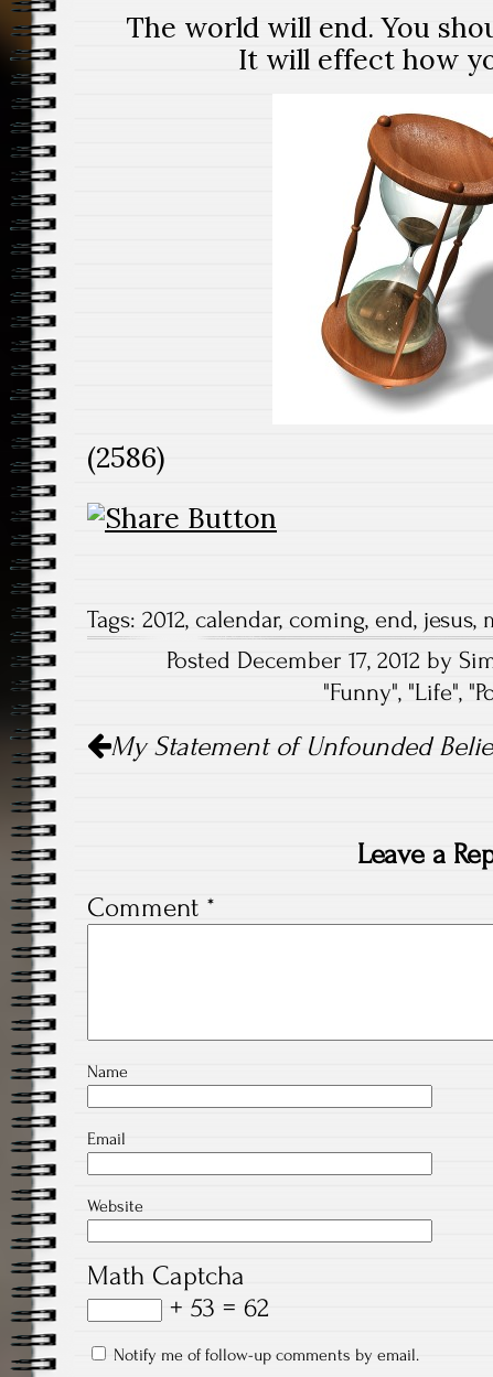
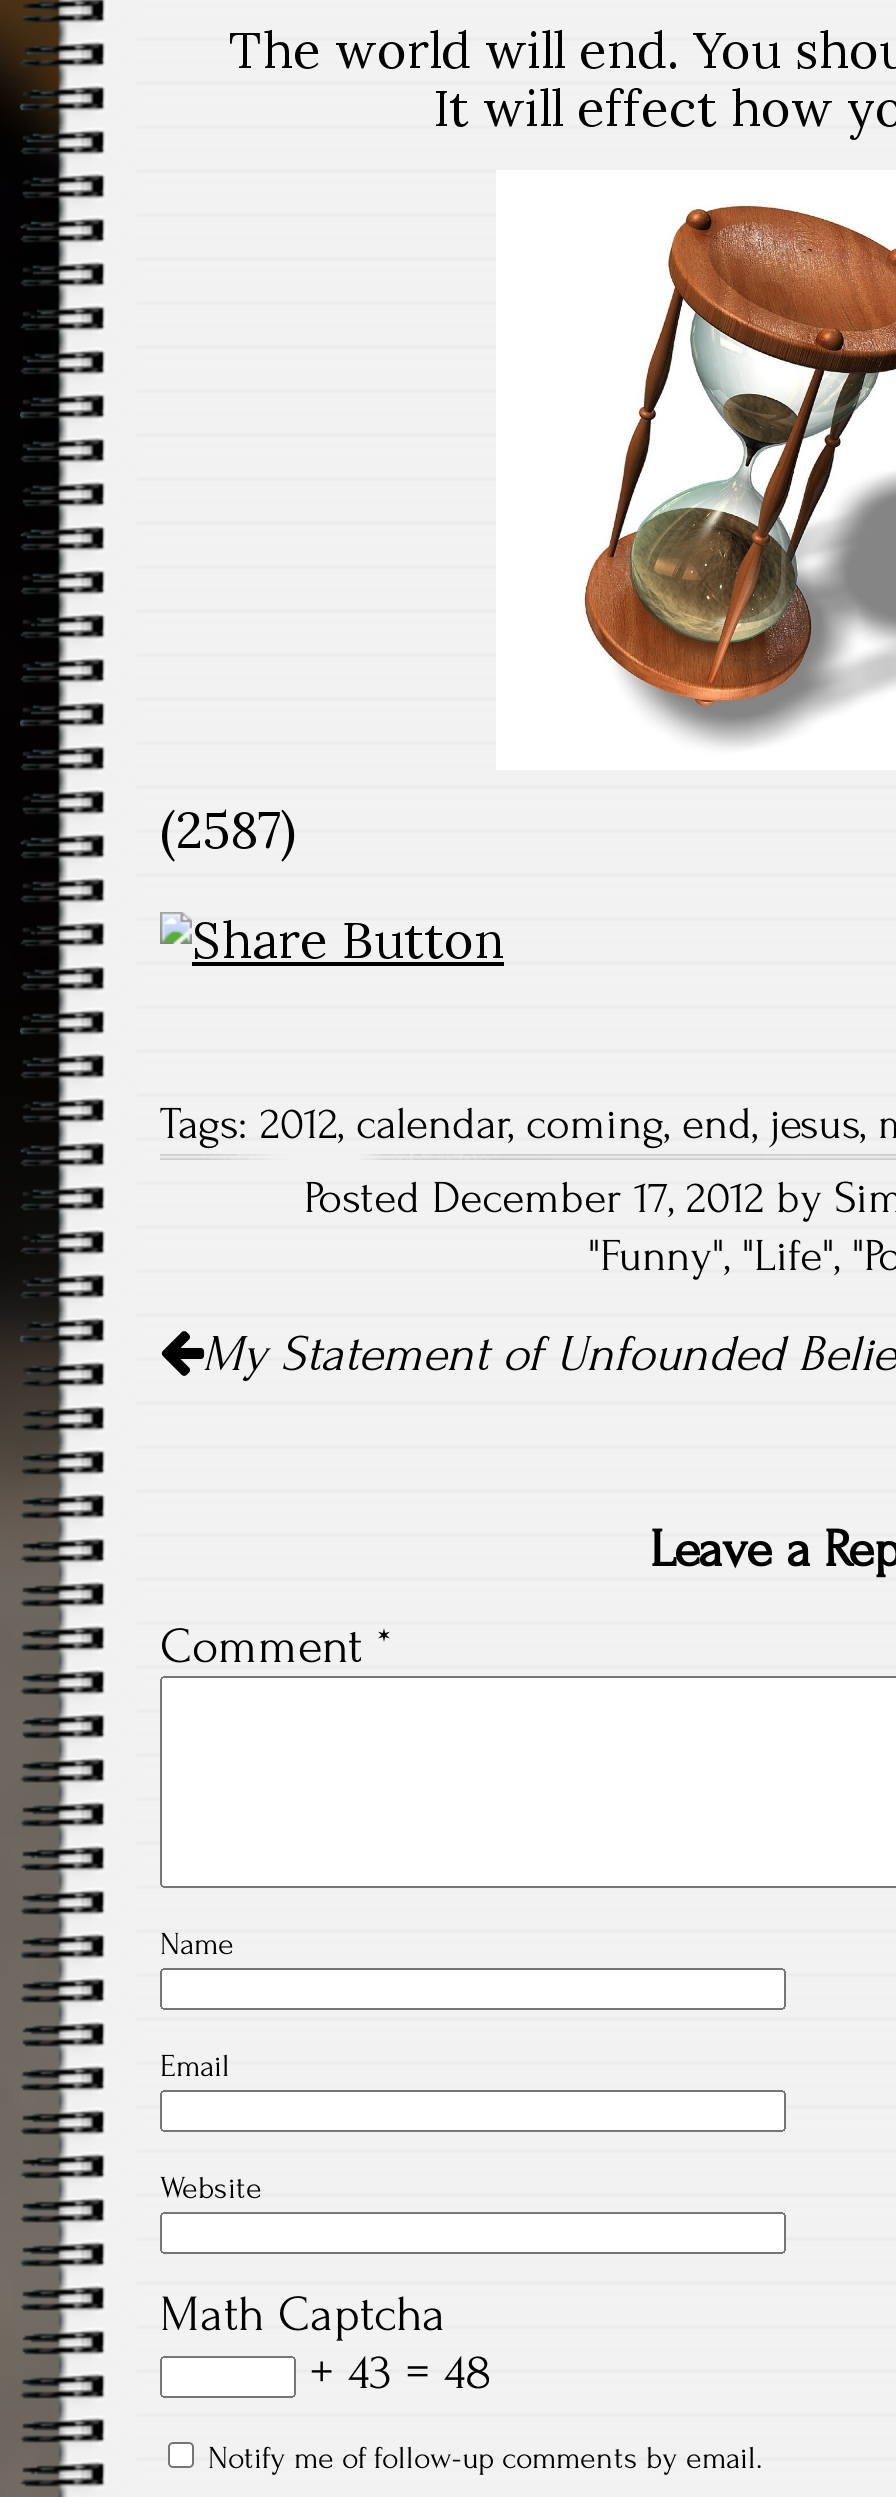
[87,440,164,475] (2586) -> [160,798,294,862] (2587)
[162,1292,269,1323] + 53 = 62 -> [296,2344,492,2400] + 43 = 48

